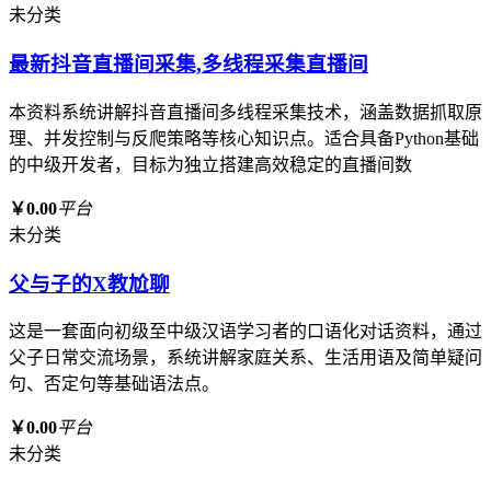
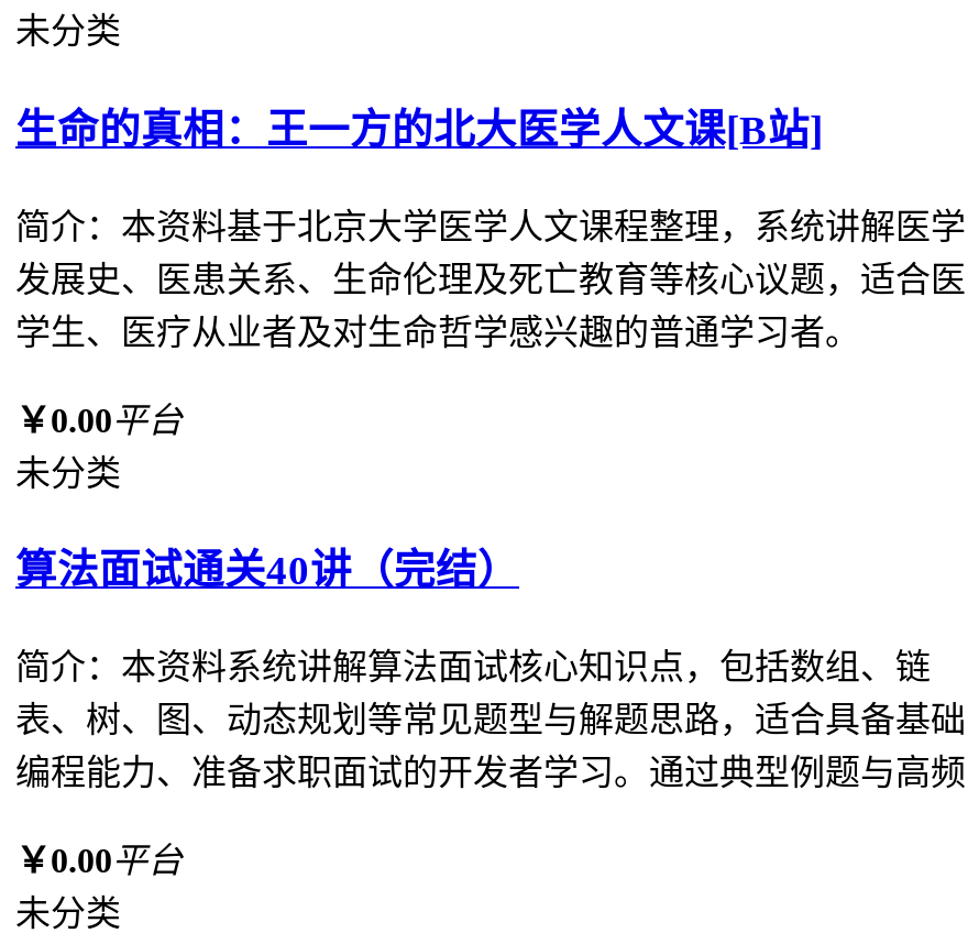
[9,53,368,76] 最新抖音直播间采集,多线程采集直播间 -> [15,106,823,152] 生命的真相：王一方的北大医学人文课[B站]
[9,103,482,174] 本资料系统讲解抖音直播间多线程采集技术，涵盖数据抓取原 | 理、并发控制与反爬策略等核心知识点。适合具备Python基础 | 的中级开发者，目标为独立搭建高效稳定的直播间数 -> [15,207,966,350] 简介：本资料基于北京大学医学人文课程整理，系统讲解医学 | 发展史、医患关系、生命伦理及死亡教育等核心议题，适合医 | 学生、医疗从业者及对生命哲学感兴趣的普通学习者。
[9,272,170,295] 父与子的X教尬聊 -> [15,547,519,593] 算法面试通关40讲（完结）
[9,322,482,393] 这是一套面向初级至中级汉语学习者的口语化对话资料，通过 | 父子日常交流场景，系统讲解家庭关系、生活用语及简单疑问 | 句、否定句等基础语法点。 -> [15,648,966,791] 简介：本资料系统讲解算法面试核心知识点，包括数组、链 | 表、树、图、动态规划等常见题型与解题思路，适合具备基础 | 编程能力、准备求职面试的开发者学习。通过典型例题与高频

